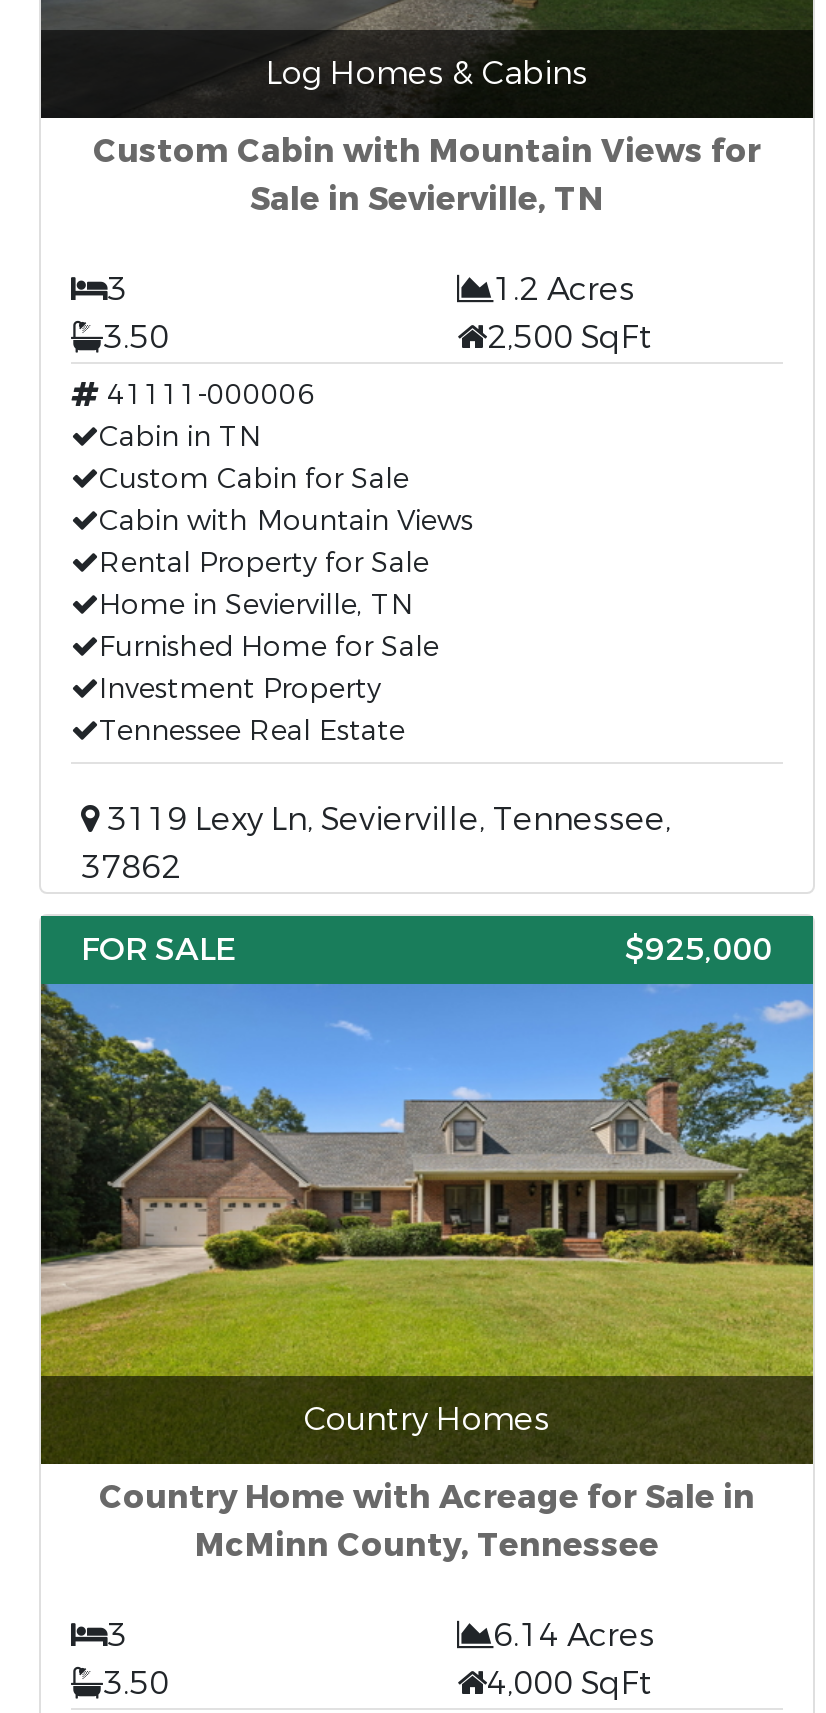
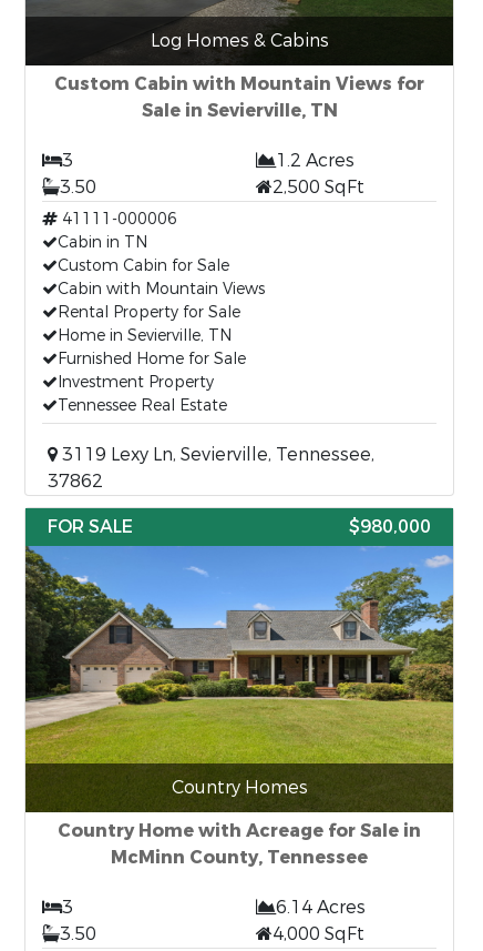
[625,928,773,970] $925,000 -> [349,515,431,538] $980,000

